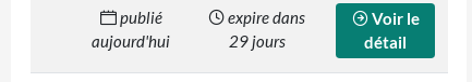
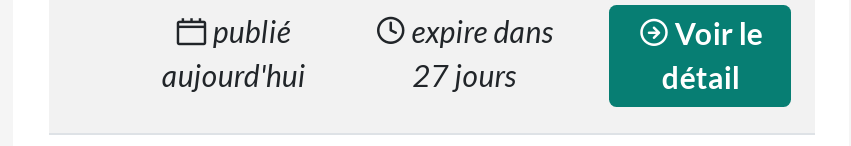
[229,32,285,51] 29 jours -> [412,58,516,94] 27 jours

